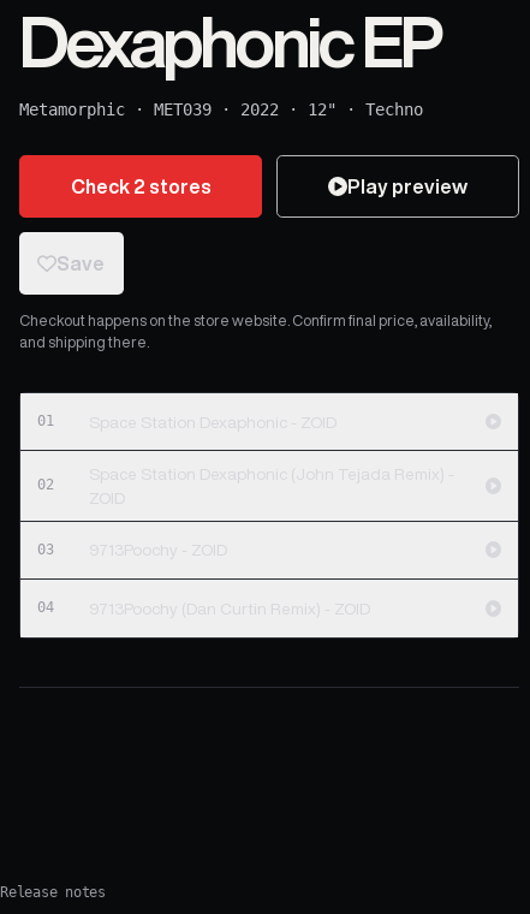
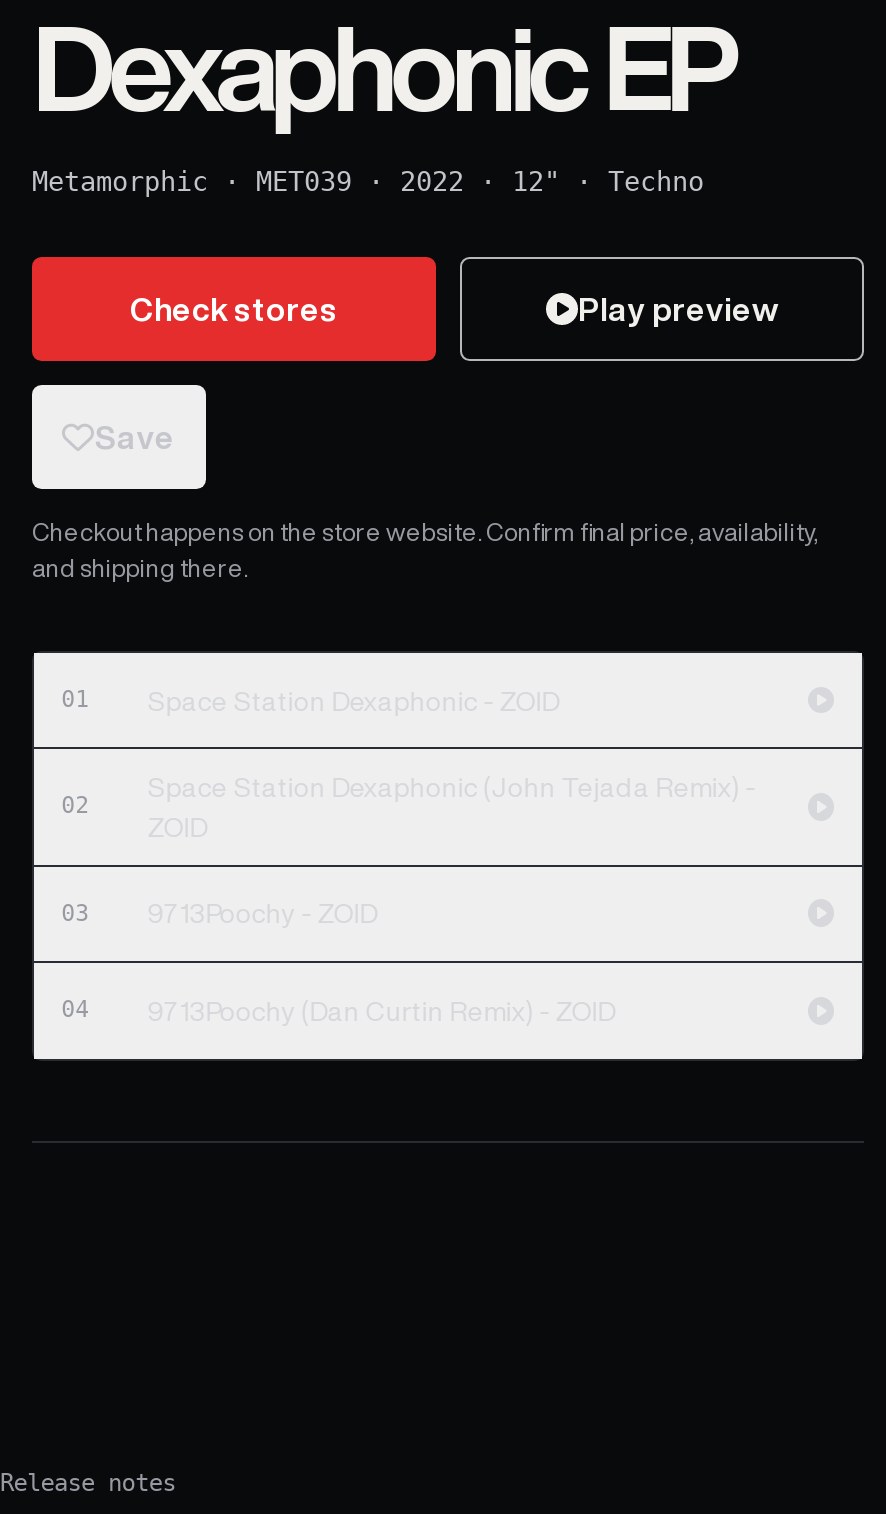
[70,176,211,195] Check 2 stores -> [130,292,338,324] Check stores

